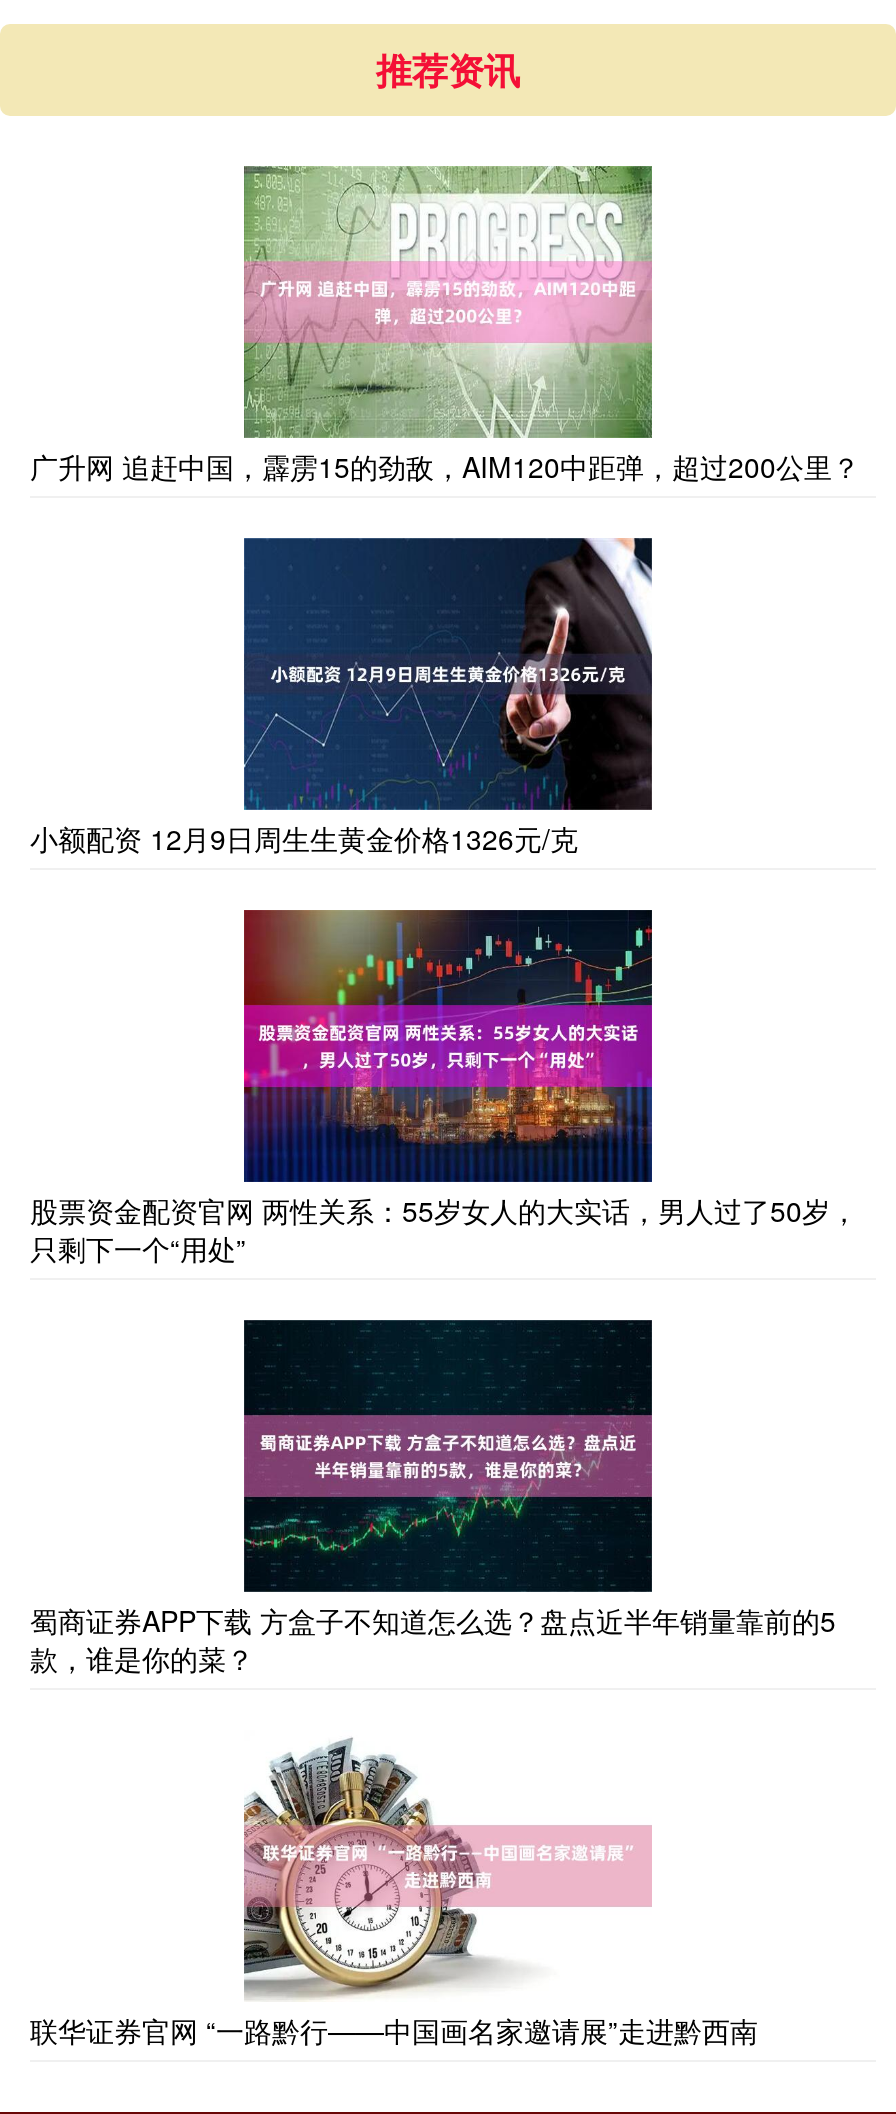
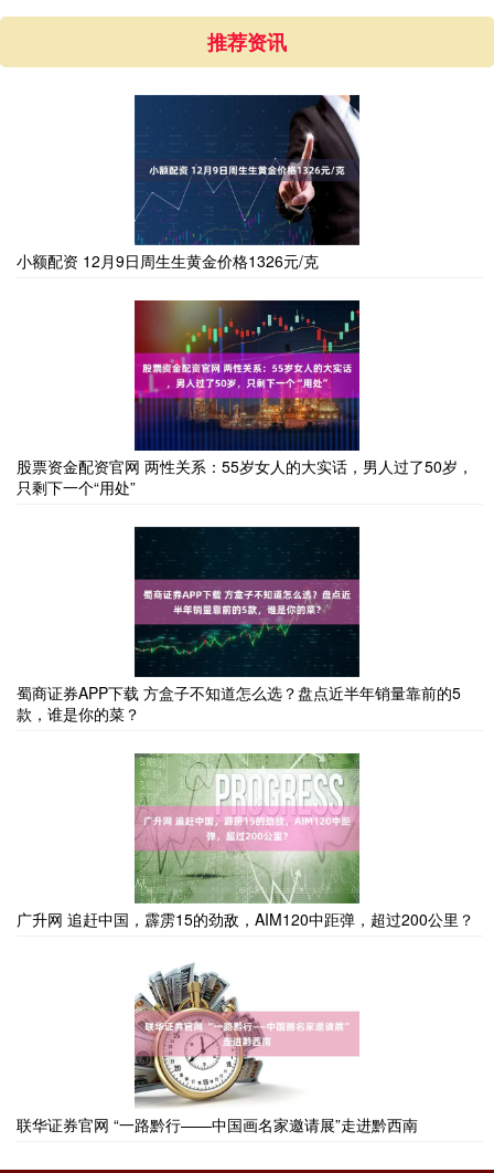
moved [30,164,860,486] -> [17,752,474,930]: [image] | 广升网 追赶中国，霹雳15的劲敌，AIM120中距弹，超过200公里？
moved [30,534,858,1678] -> [17,93,473,724]: [image] | 小额配资 12月9日周生生黄金价格1326元/克 | 股票资金配资官网 两性关系：55岁女人的大实话，男人过了50岁， | 只剩下一个“用处” | 蜀商证券APP下载 方盒子不知道怎么选？盘点近半年销量靠前的5 | 款，谁是你的菜？

